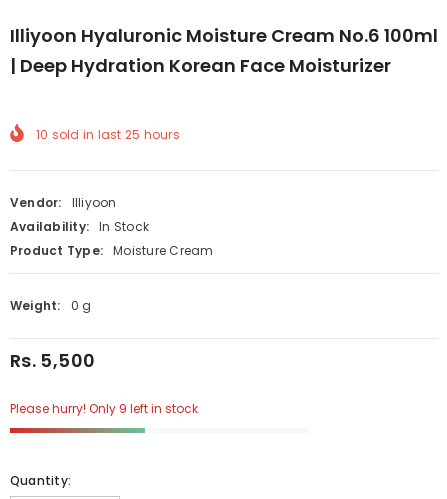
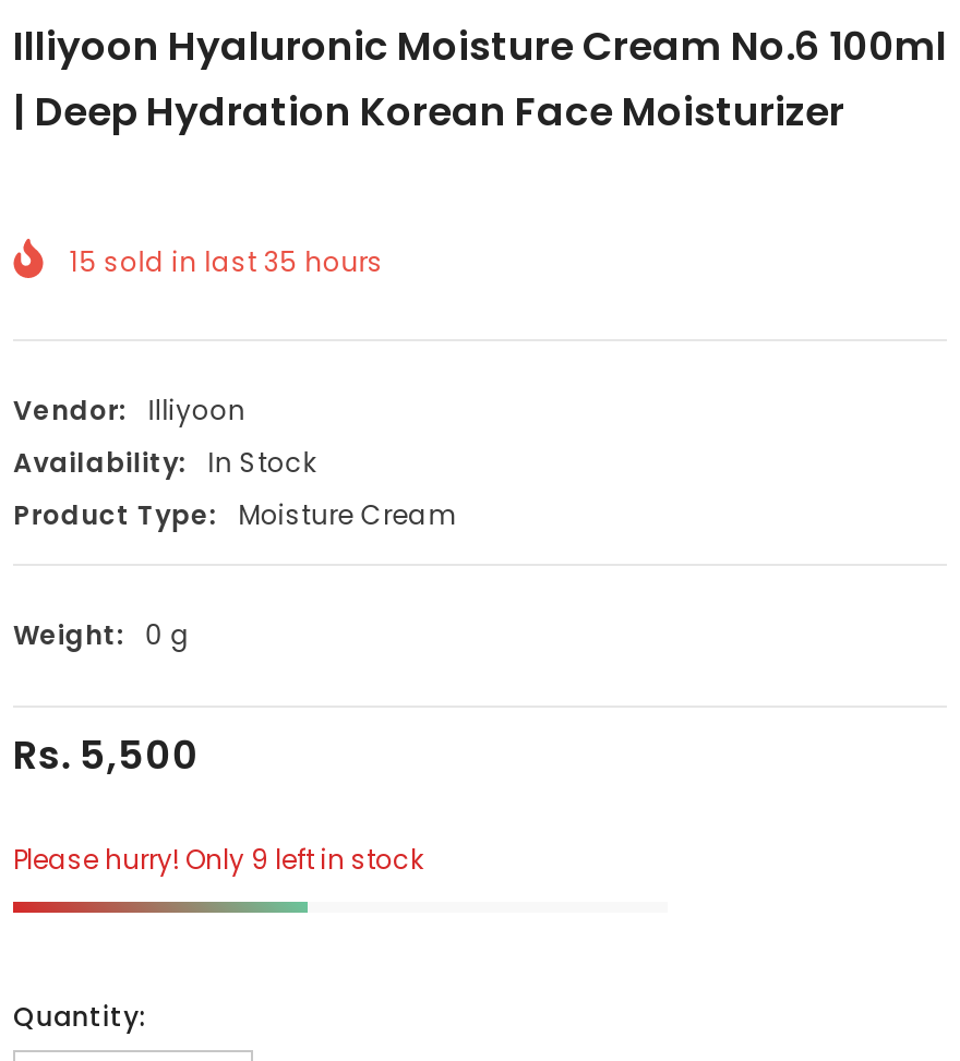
[36,126,180,143] 10 sold in last 25 hours -> [70,243,384,280] 15 sold in last 35 hours

